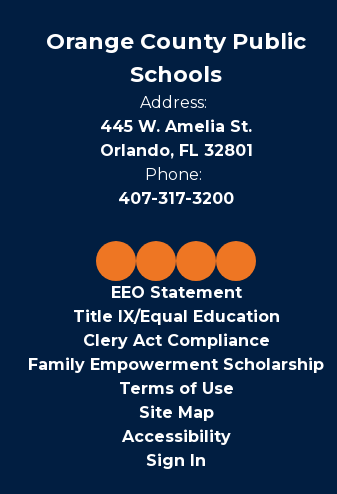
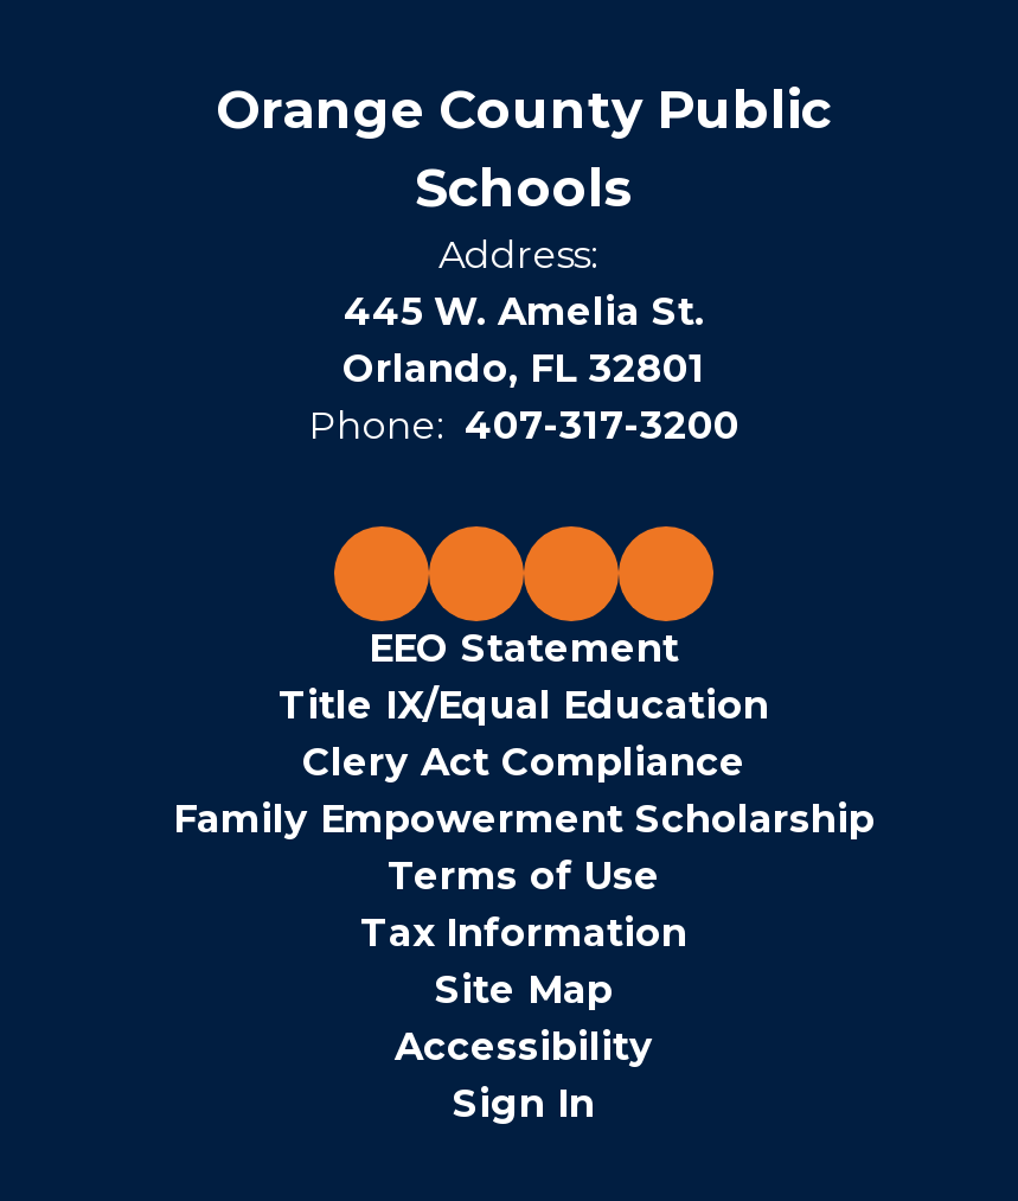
moved [28,283,324,398] -> [173,626,875,899]: EEO Statement | Title IX/Equal Education | Clery Act Compliance | Family Empowerment Scholarship | Terms of Use
none -> [360,911,687,956] Tax Information

